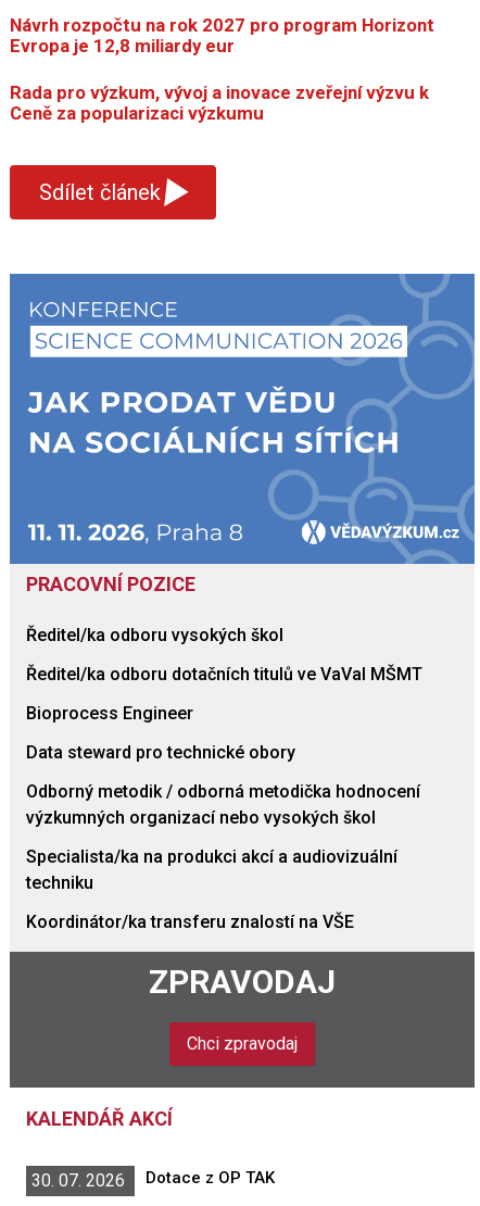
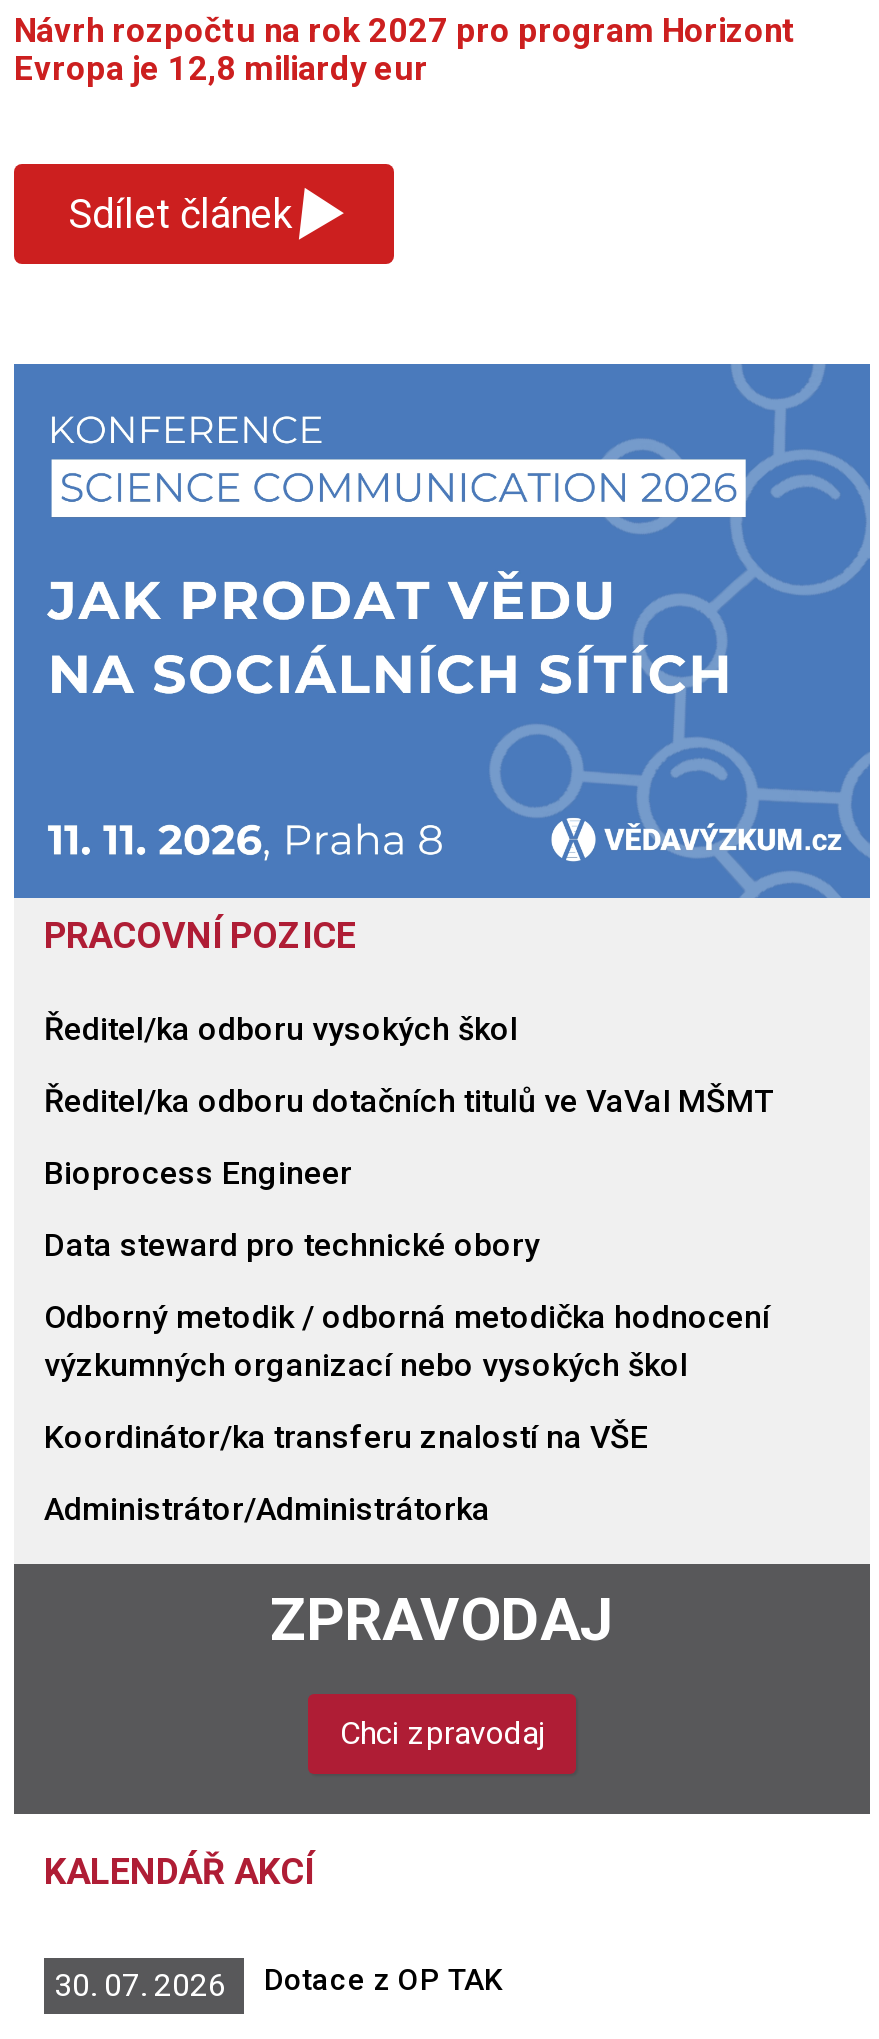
[10,81,429,124] Rada pro výzkum, vývoj a inovace zveřejní výzvu k | Ceně za popularizaci výzkumu -> none
[26,846,397,893] Specialista/ka na produkci akcí a audiovizuální | techniku -> none
moved [26,911,354,932] -> [44,1418,648,1456]: Koordinátor/ka transferu znalostí na VŠE
none -> [44,1490,490,1528] Administrátor/Administrátorka

